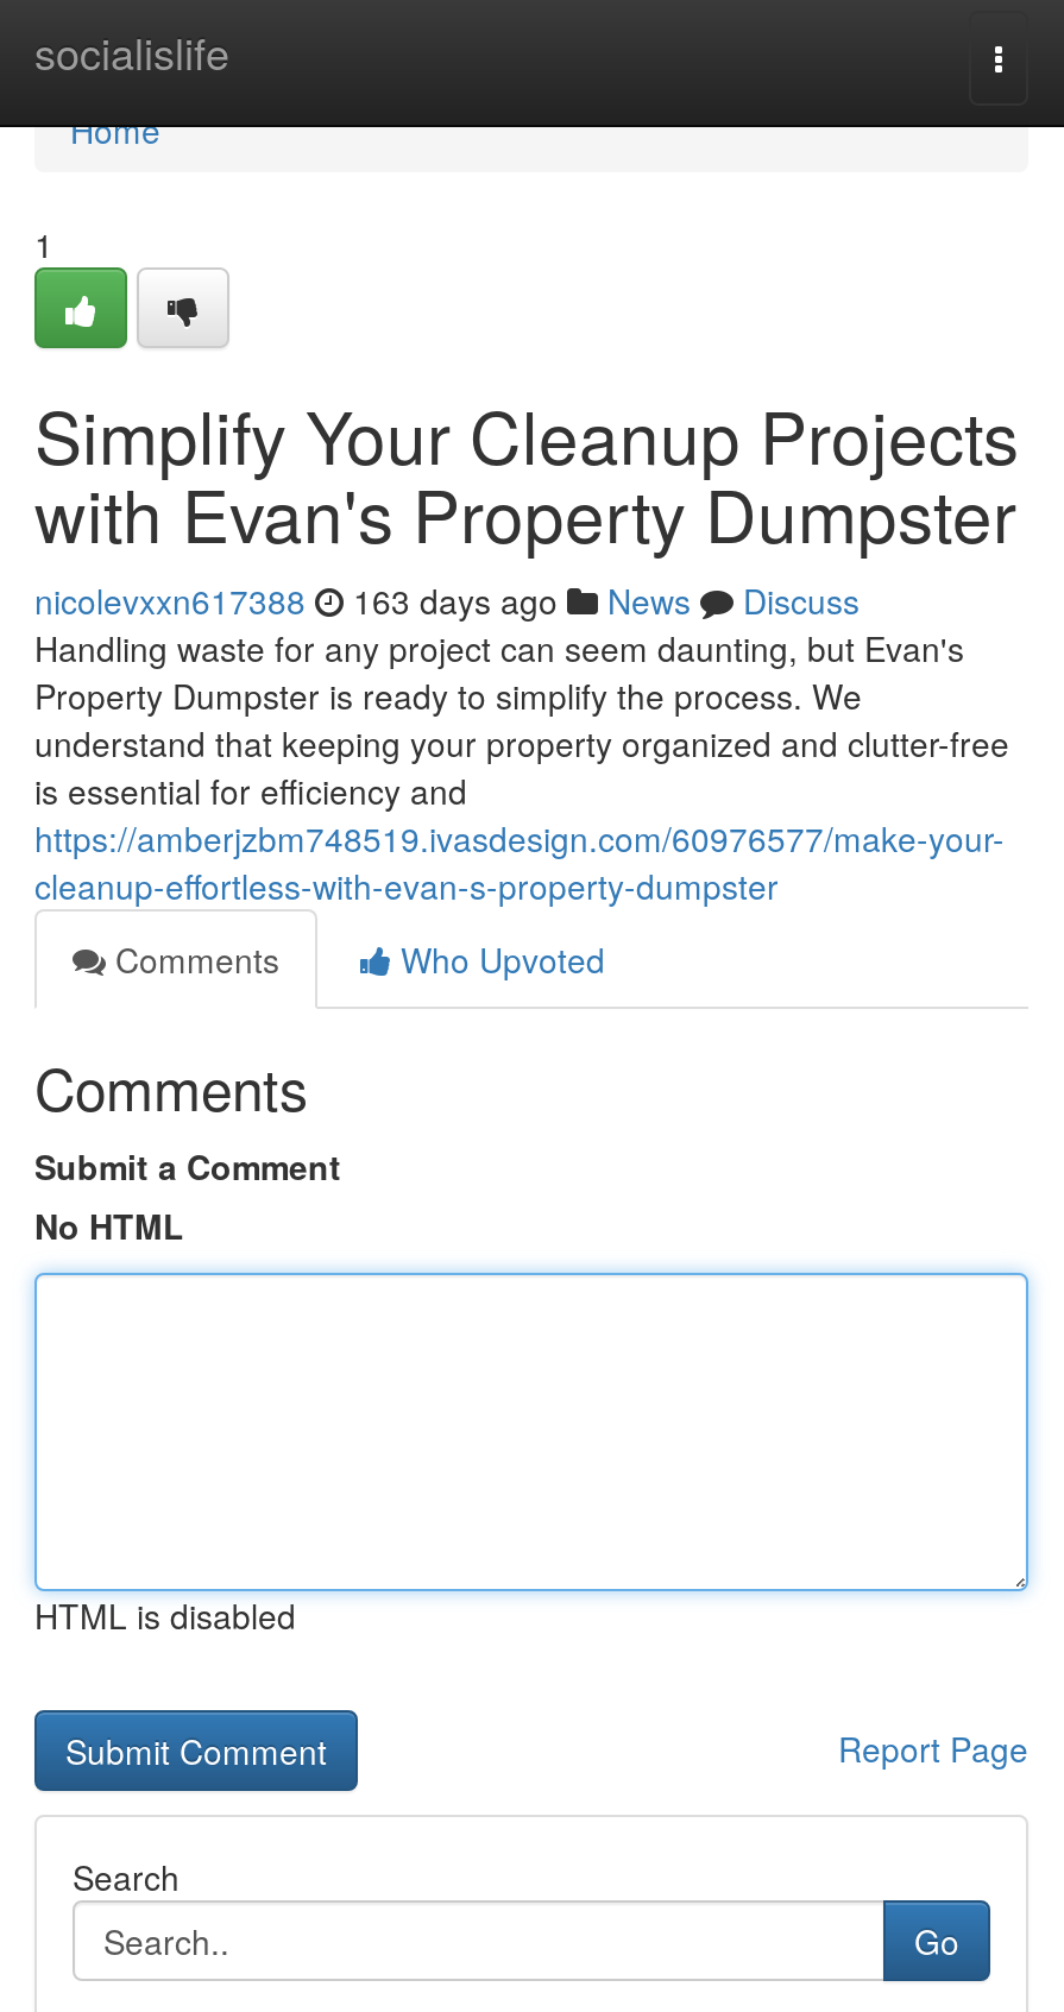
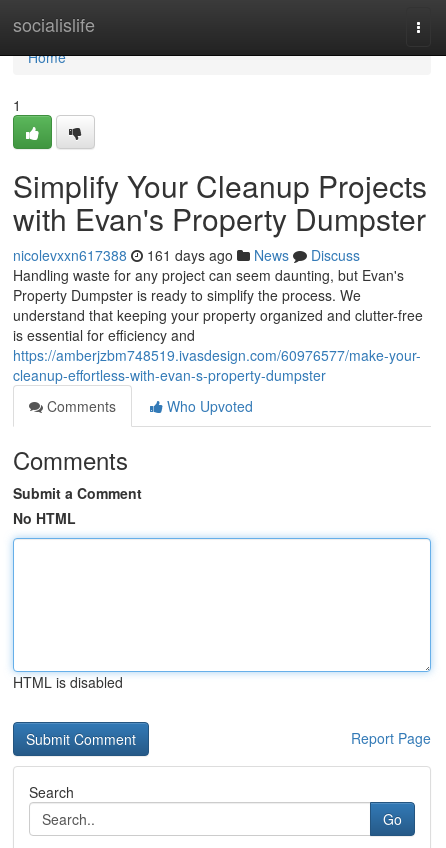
[34,576,860,624] nicolevxxn617388 163 days ago News Discuss -> [13,245,360,265] nicolevxxn617388 161 days ago News Discuss

